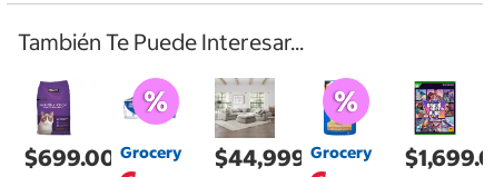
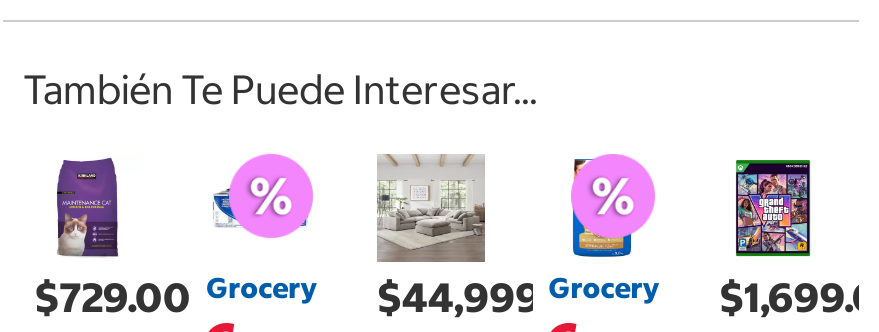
[24,144,116,171] $699.00 -> [35,272,191,322] $729.00

